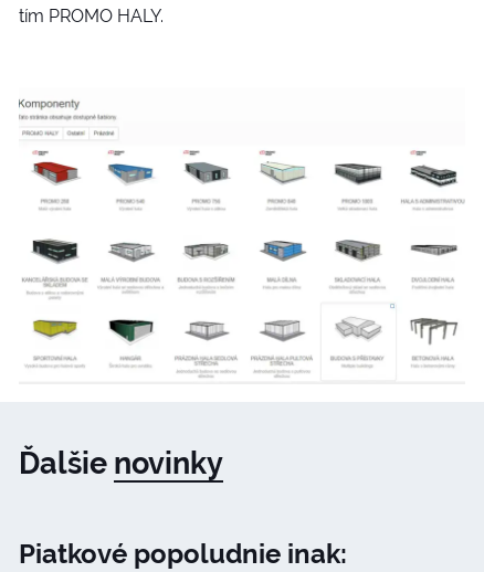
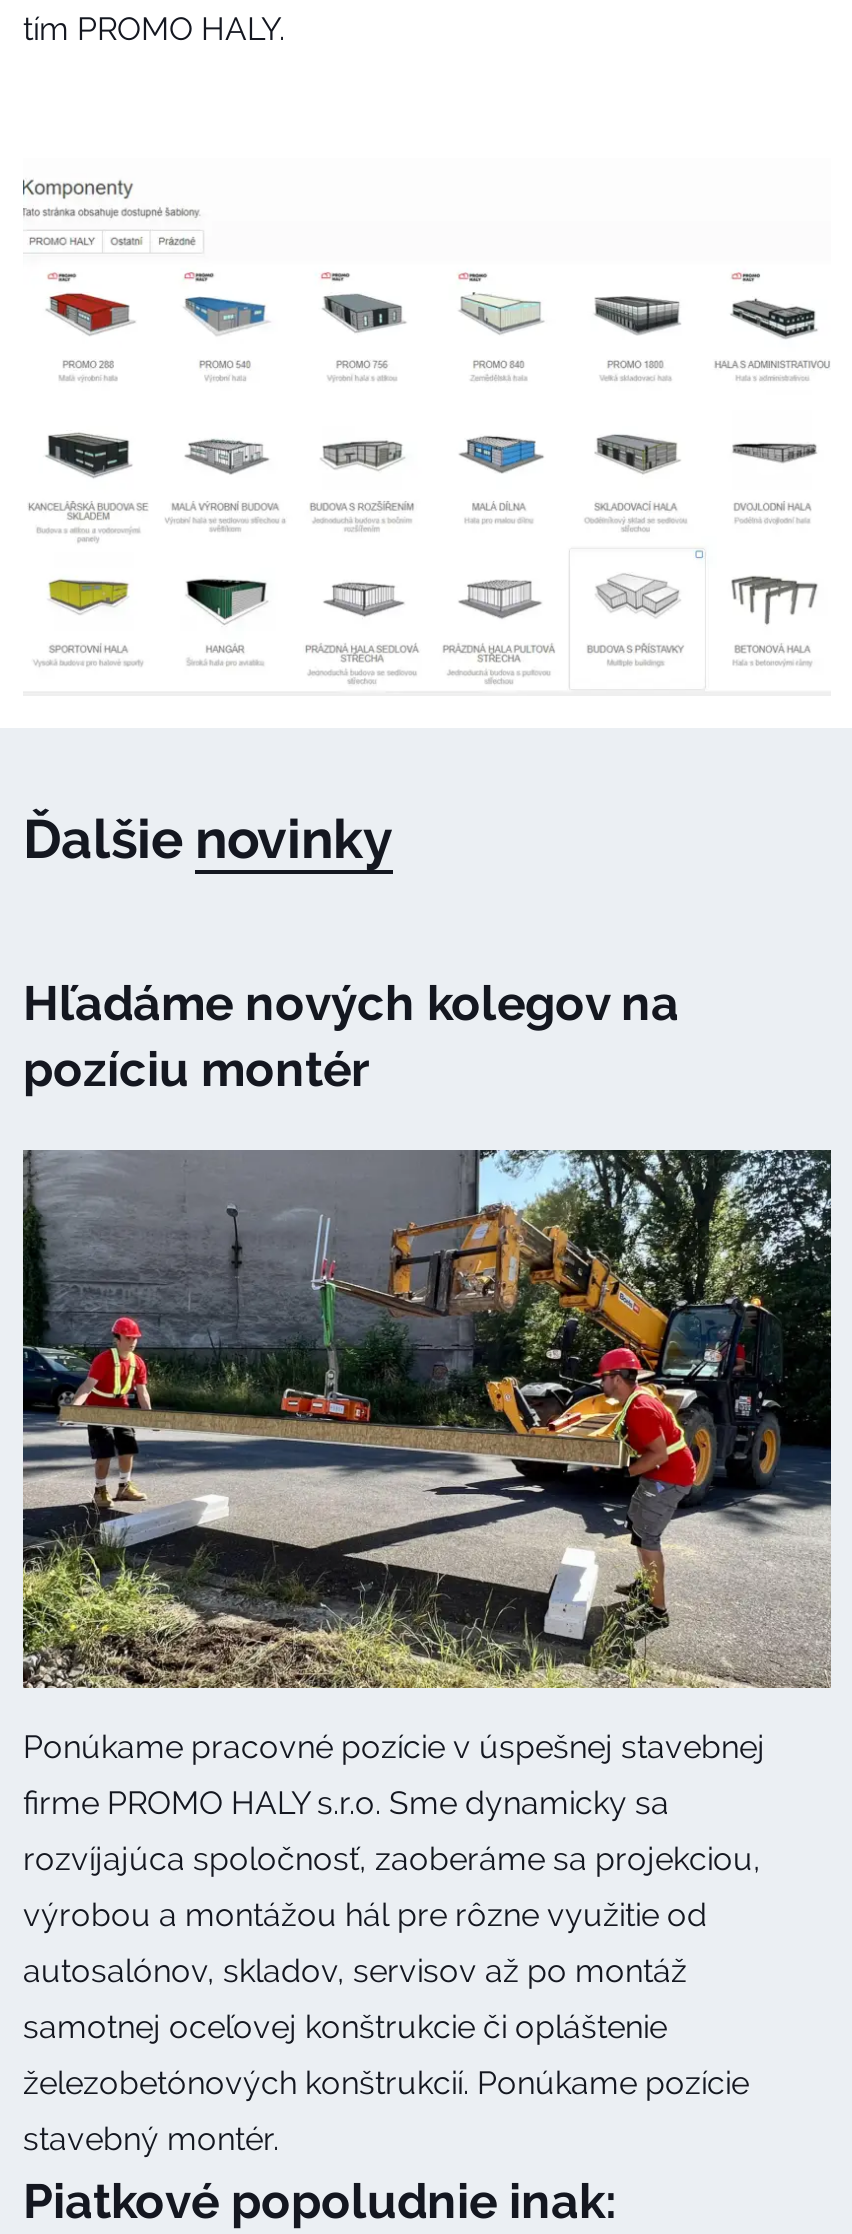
none -> [21,1148,833,2158] [image] | Ponúkame pracovné pozície v úspešnej stavebnej | firme PROMO HALY s.r.o. Sme dynamicky sa | rozvíjajúca spoločnosť, zaoberáme sa projekciou, | výrobou a montážou hál pre rôzne využitie od | autosalónov, skladov, servisov až po montáž | samotnej oceľovej konštrukcie či opláštenie | železobetónových konštrukcií. Ponúkame pozície | stavebný montér.
none -> [23,976,679,1096] Hľadáme nových kolegov na | pozíciu montér

